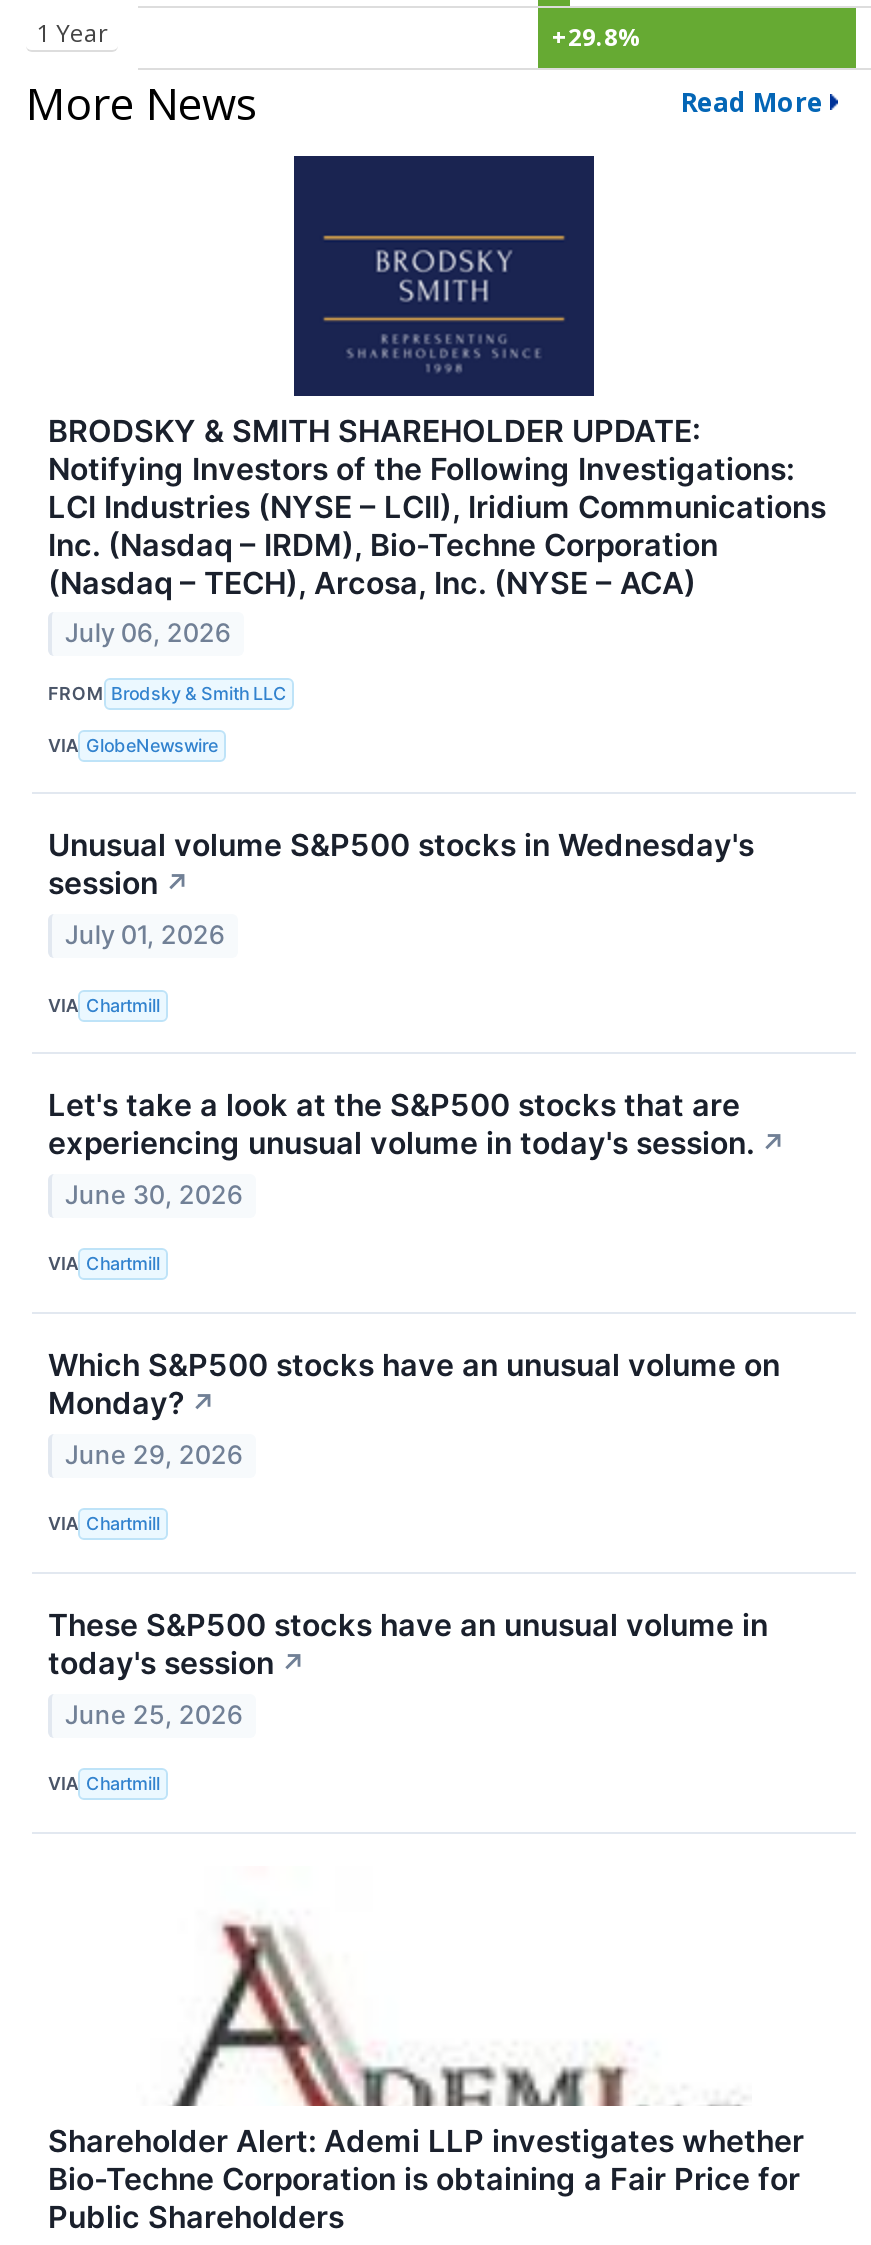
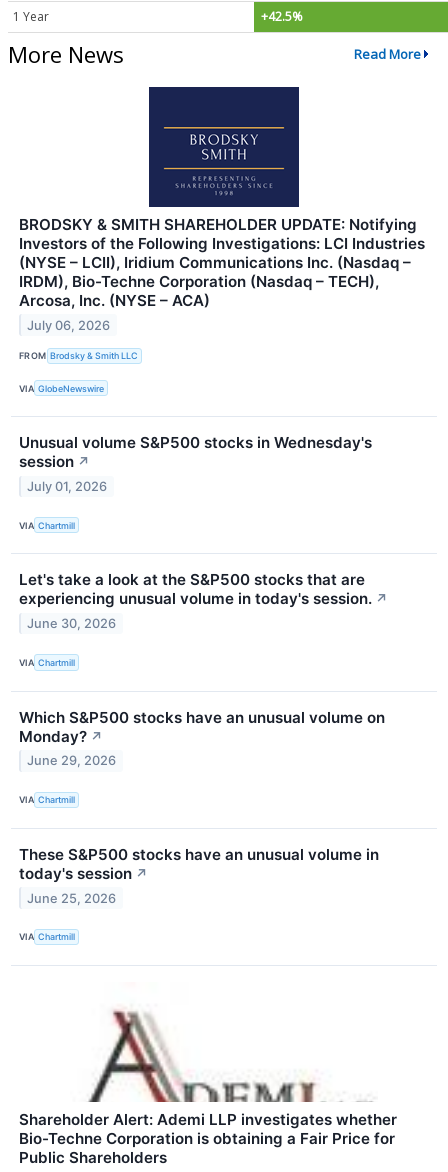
[552,19,642,53] +29.8% -> [261,8,303,25] +42.5%

